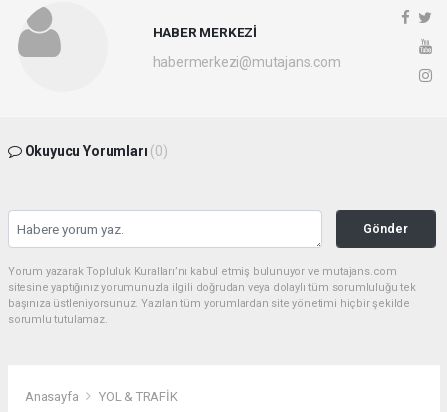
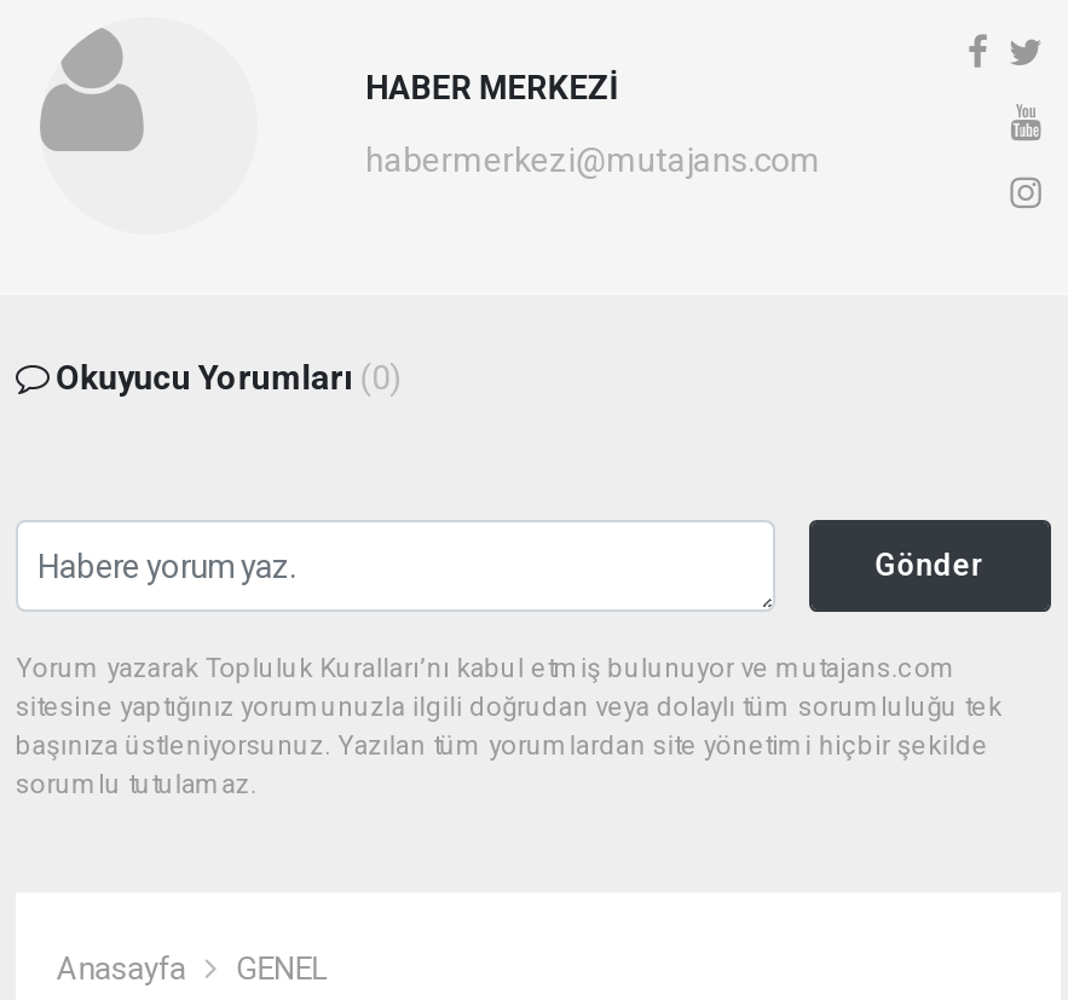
[99,389,178,404] YOL & TRAFİK -> [236,951,328,988] GENEL

